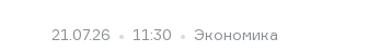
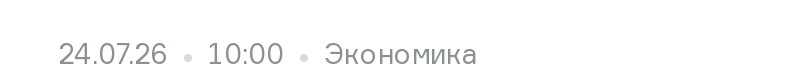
[51,25,172,44] 21.07.26 | 11:30 -> [58,36,284,70] 24.07.26 | 10:00

